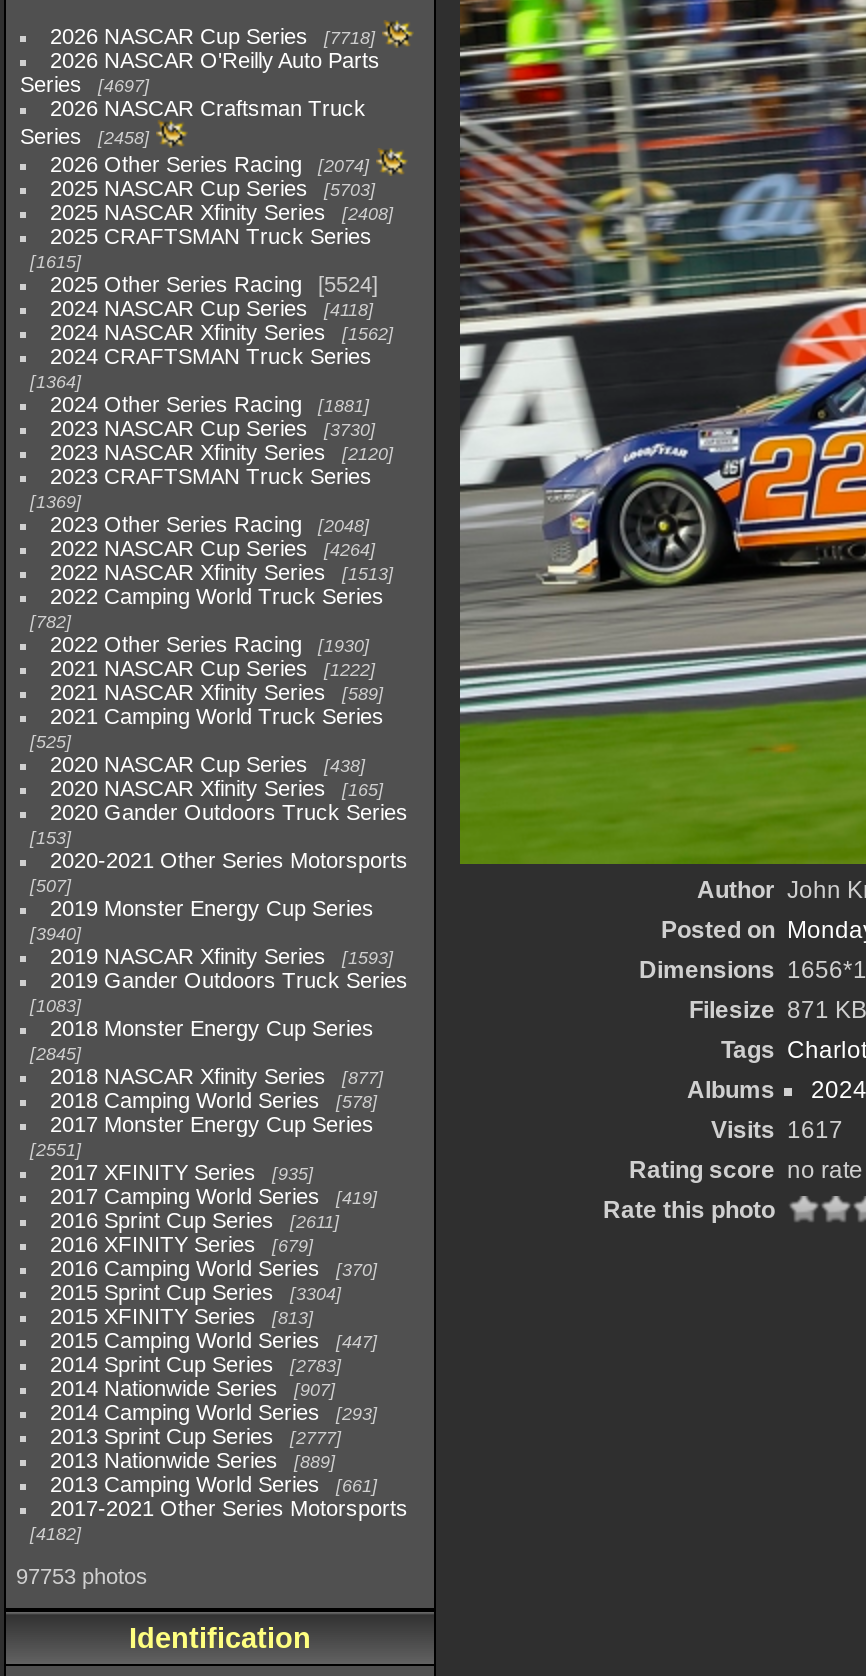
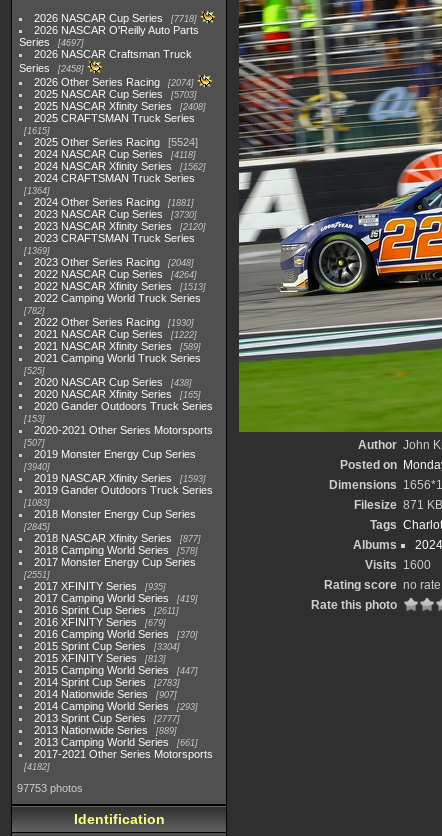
[711,1116,843,1144] Visits 1617 -> [364,558,430,572] Visits 1600

